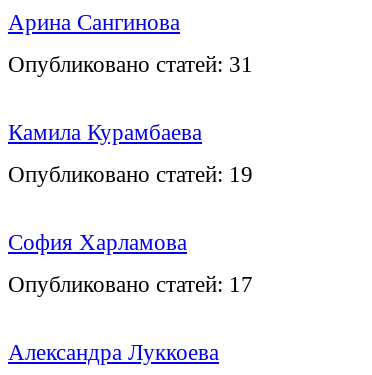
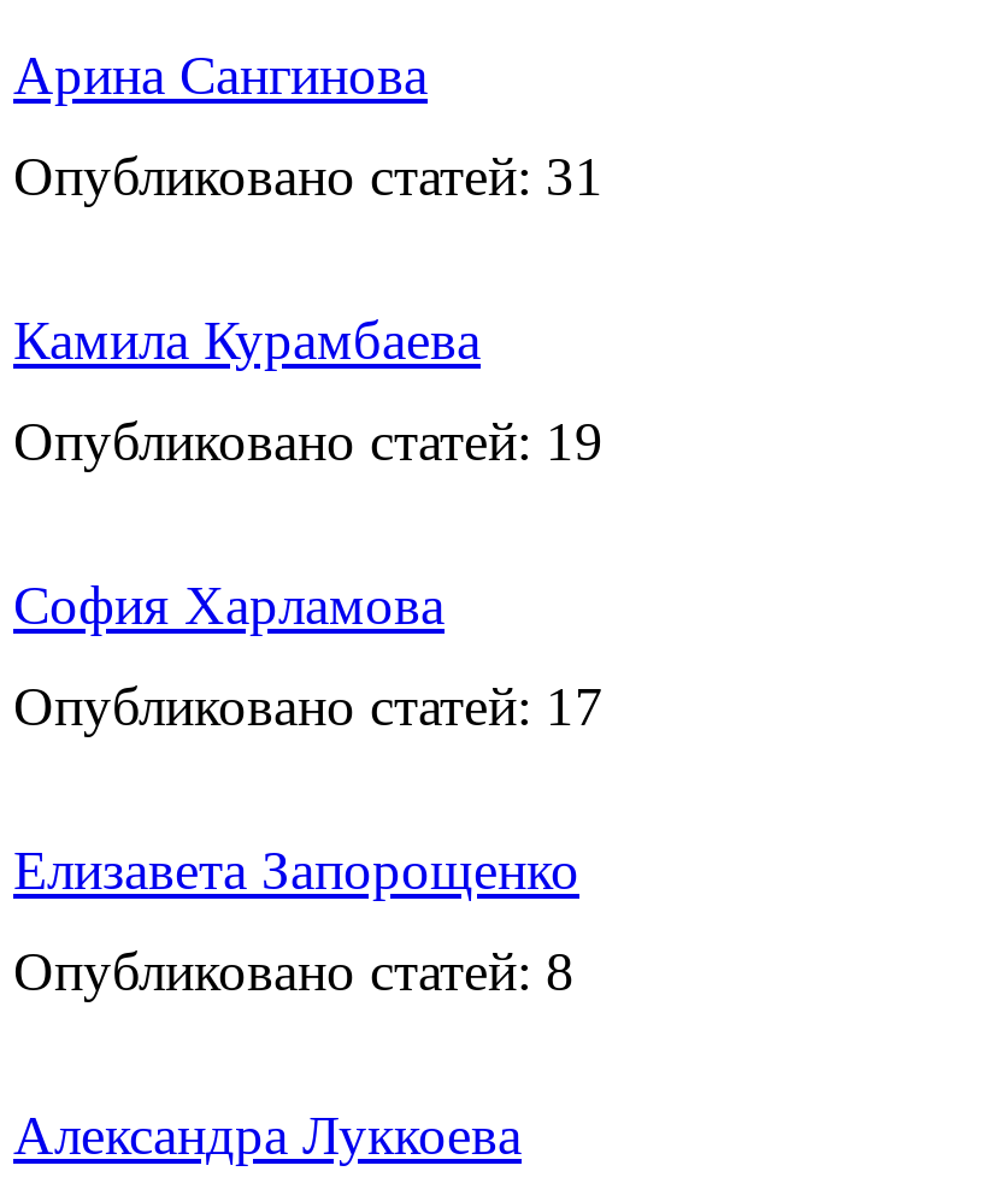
none -> [13,841,579,1002] Елизавета Запорощенко | Опубликовано статей: 8

